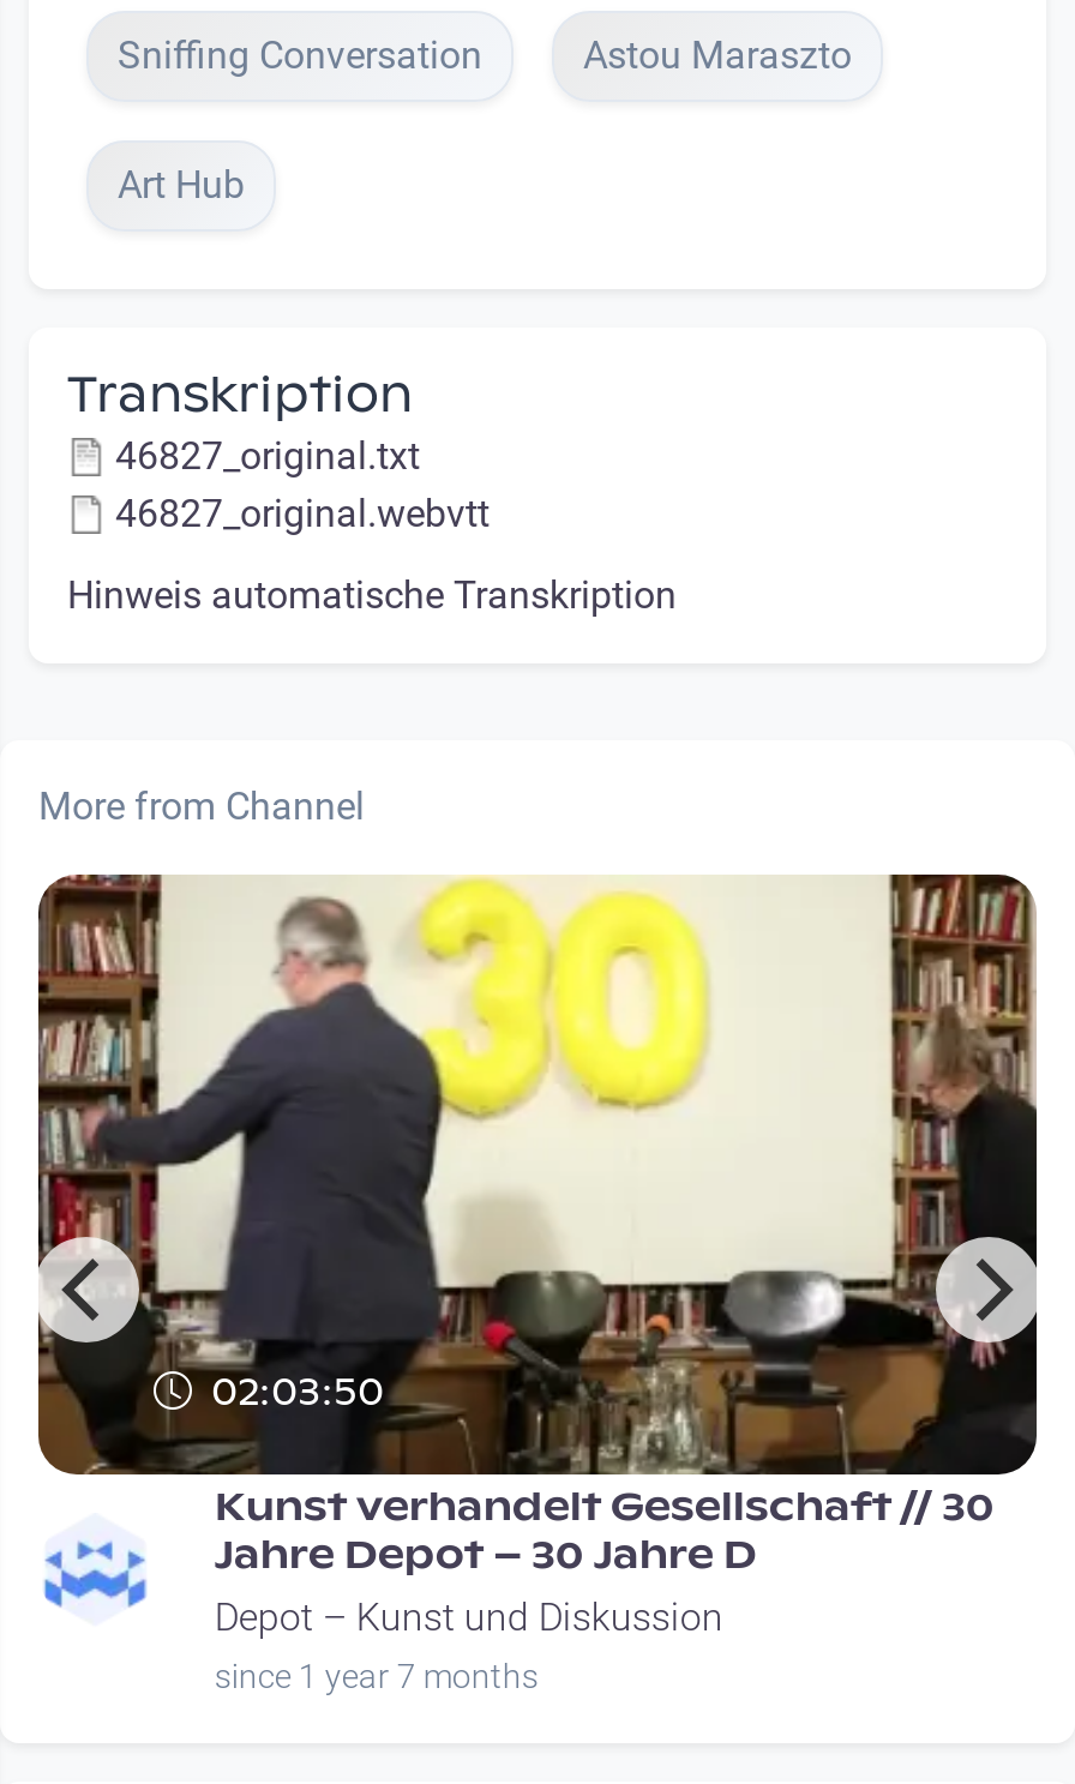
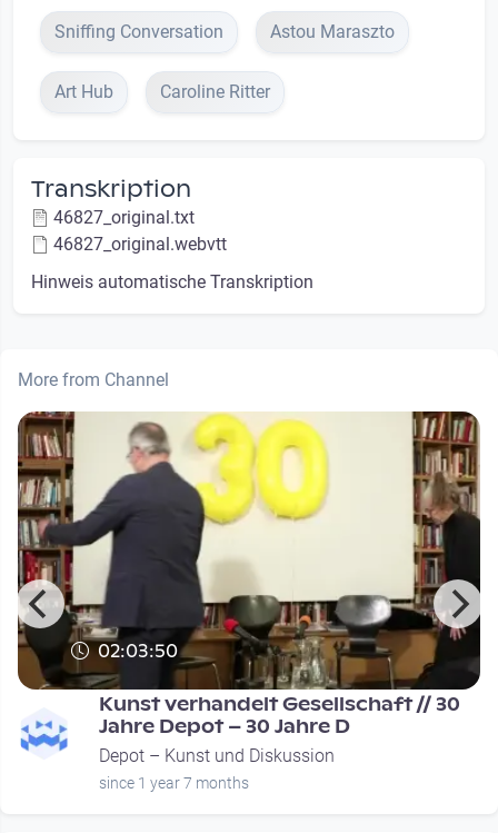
none -> [160,81,270,103] Caroline Ritter

